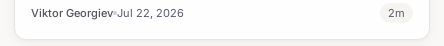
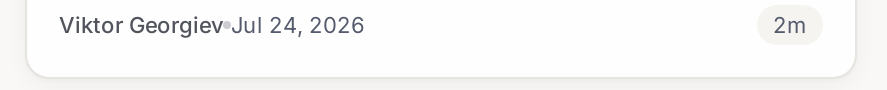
[31,6,184,20] Viktor Georgiev Jul 22, 2026 -> [59,11,365,39] Viktor Georgiev Jul 24, 2026

